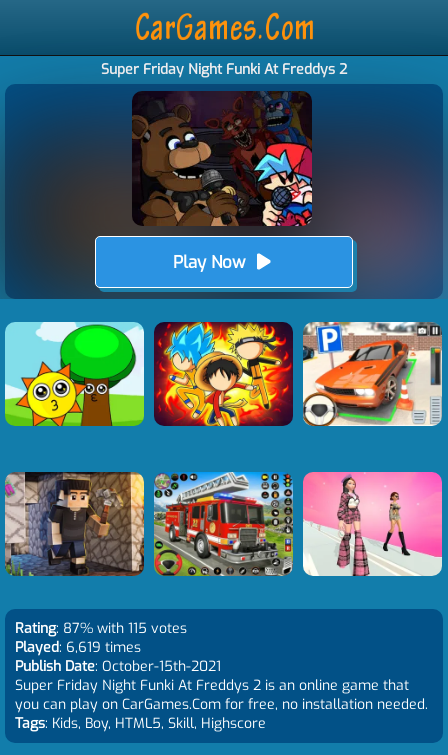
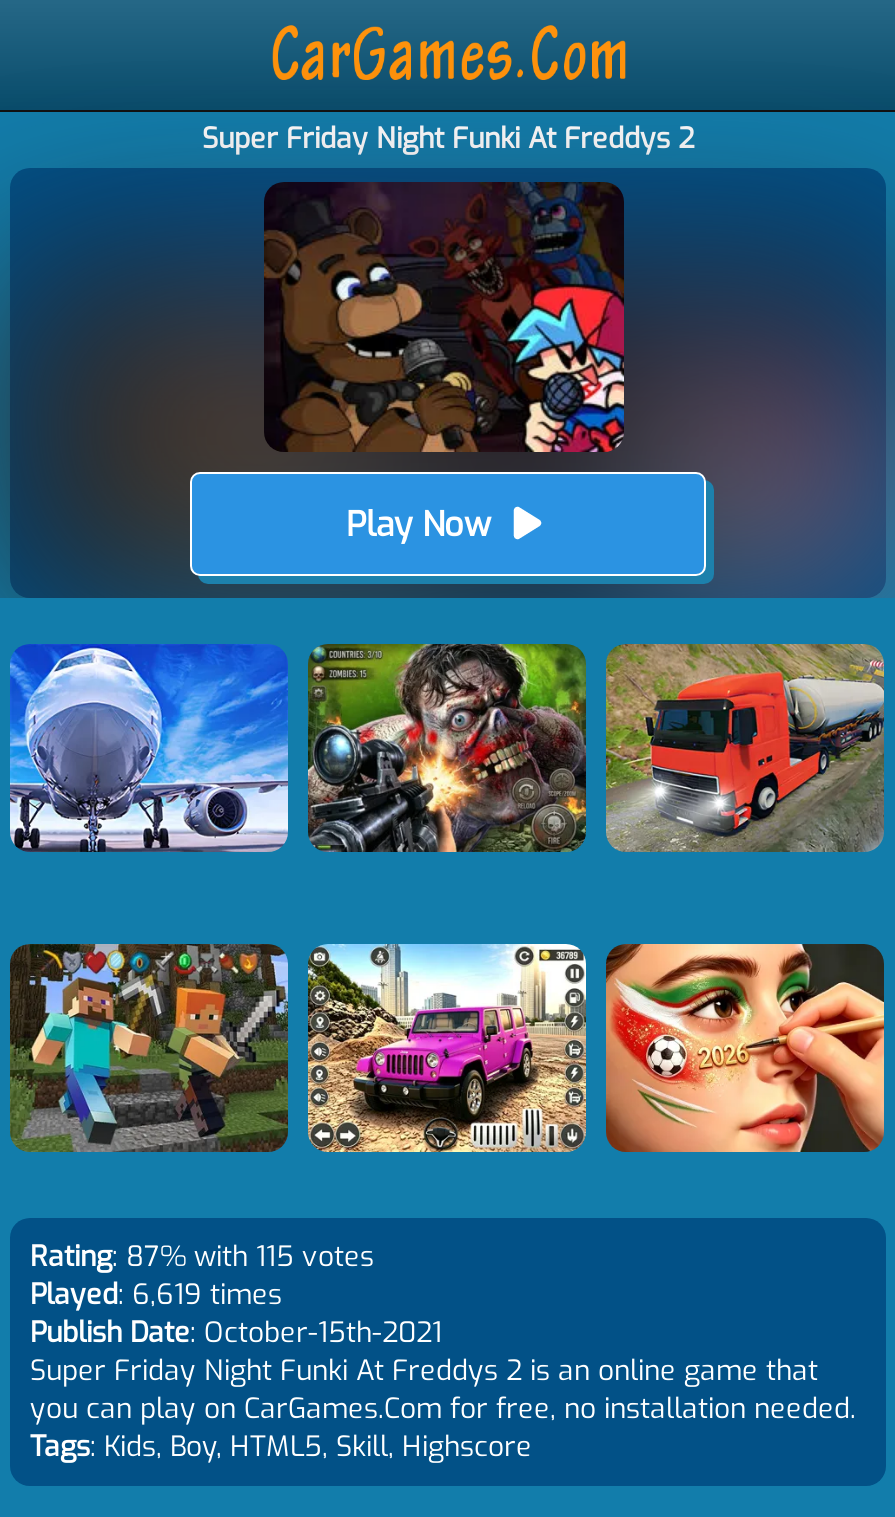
[4,321,145,427] [image] -> [8,644,290,854] [image]
[153,321,294,427] [image] -> [306,642,588,854] [image]
[302,321,443,427] [image] -> [604,642,886,854] [image]
[4,471,145,576] [image] -> [8,942,290,1152] [image]
[153,472,294,577] [image] -> [306,942,588,1154] [image]
[302,471,443,577] [image] -> [604,942,886,1154] [image]

